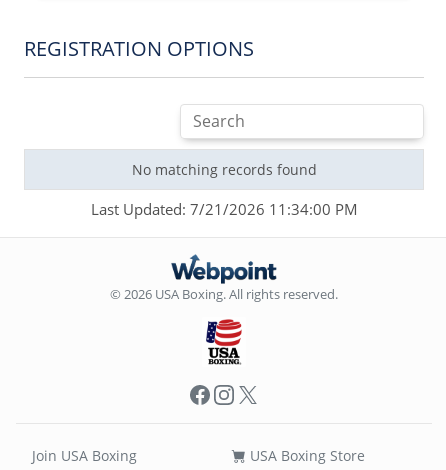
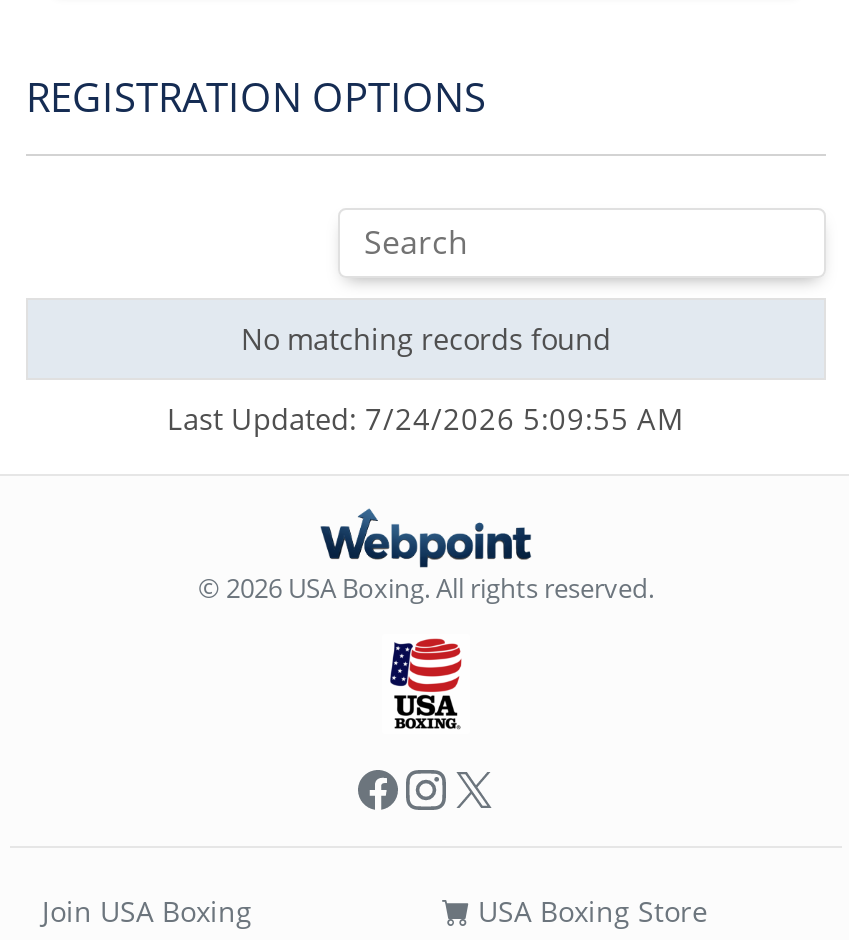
[90,199,357,219] Last Updated: 7/21/2026 11:34:00 PM -> [167,397,685,437] Last Updated: 7/24/2026 5:09:55 AM

